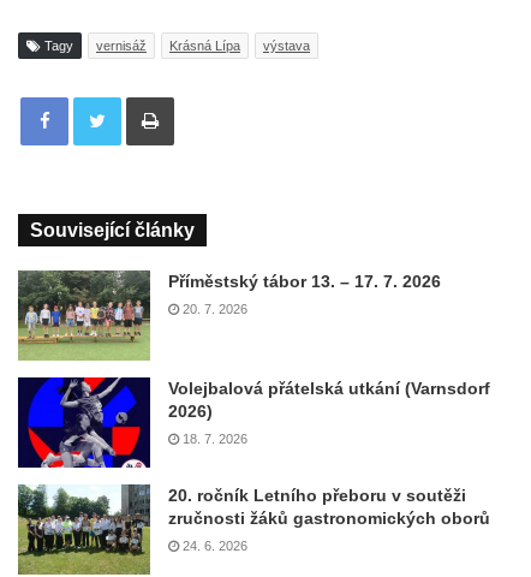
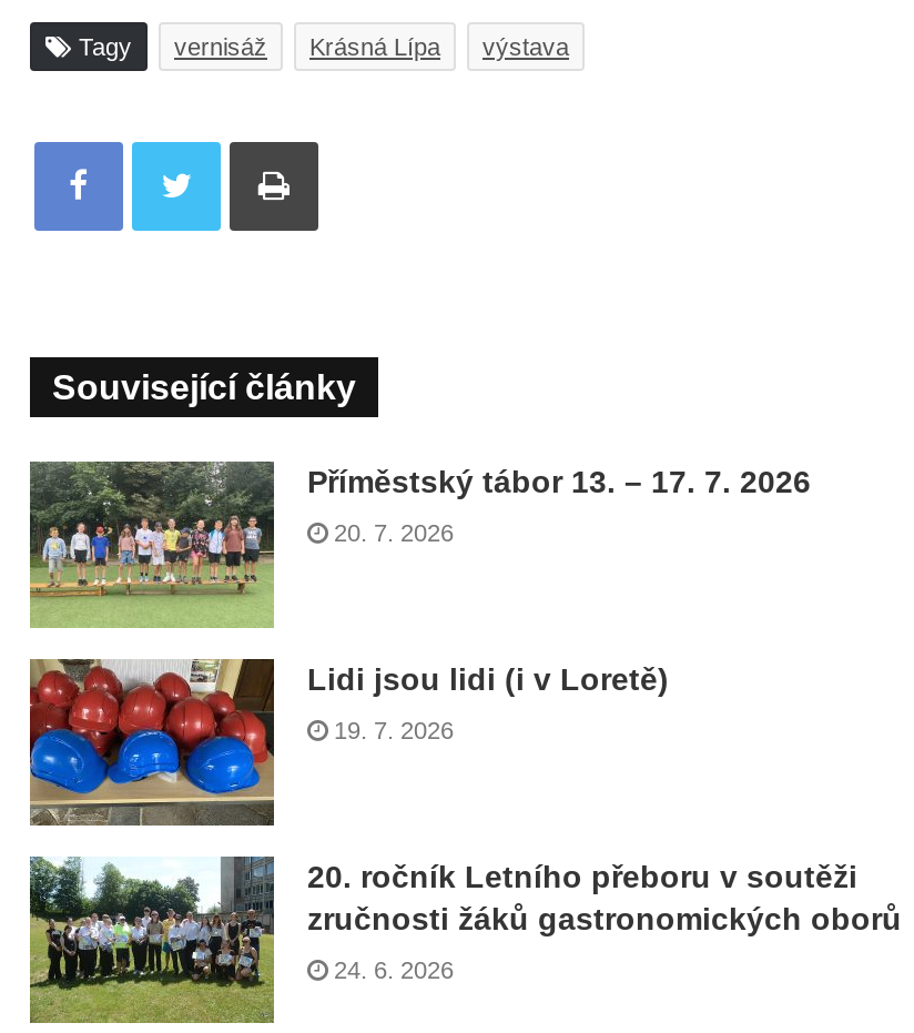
[17,376,490,469] [image] | Volejbalová přátelská utkání (Varnsdorf | 2026) -> [28,657,669,828] [image] | Lidi jsou lidi (i v Loretě)
[183,432,247,446] 18. 7. 2026 -> [334,717,454,743] 19. 7. 2026

